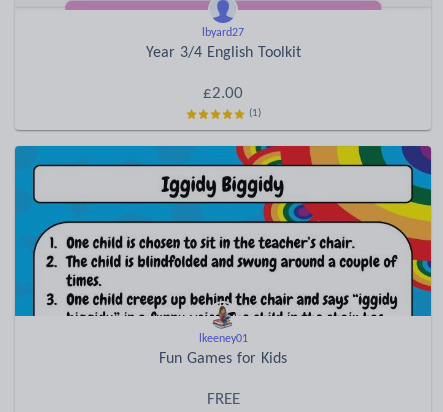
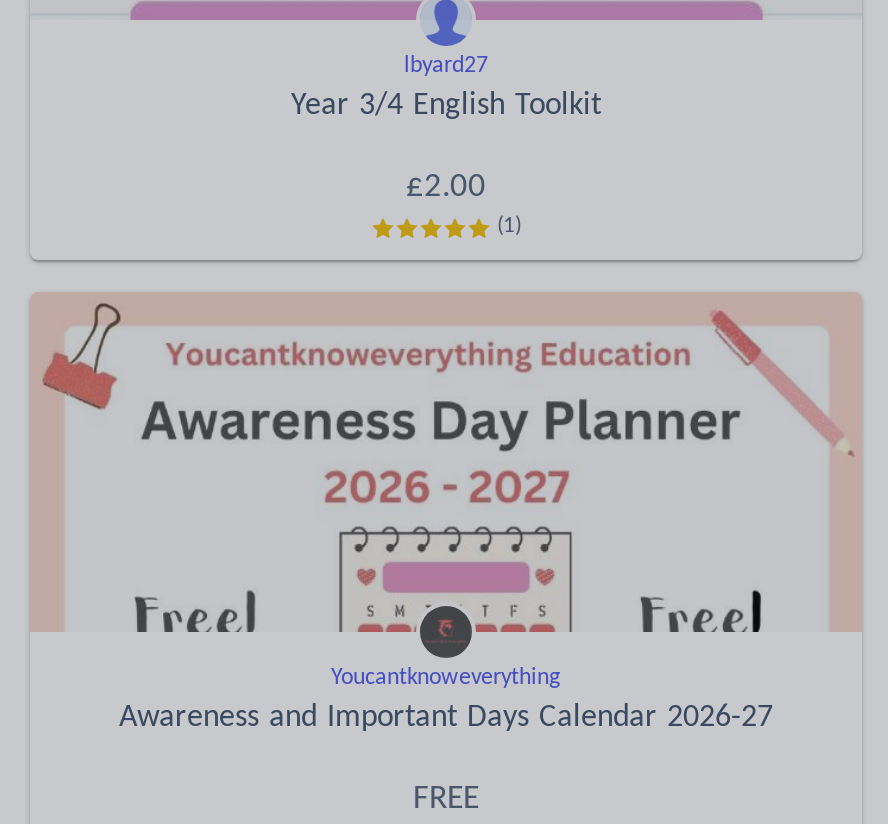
[14,145,432,367] [image] | lkeeney01 | Fun Games for Kids -> [30,292,862,734] [image] | Youcantknoweverything | Awareness and Important Days Calendar 2026-27

